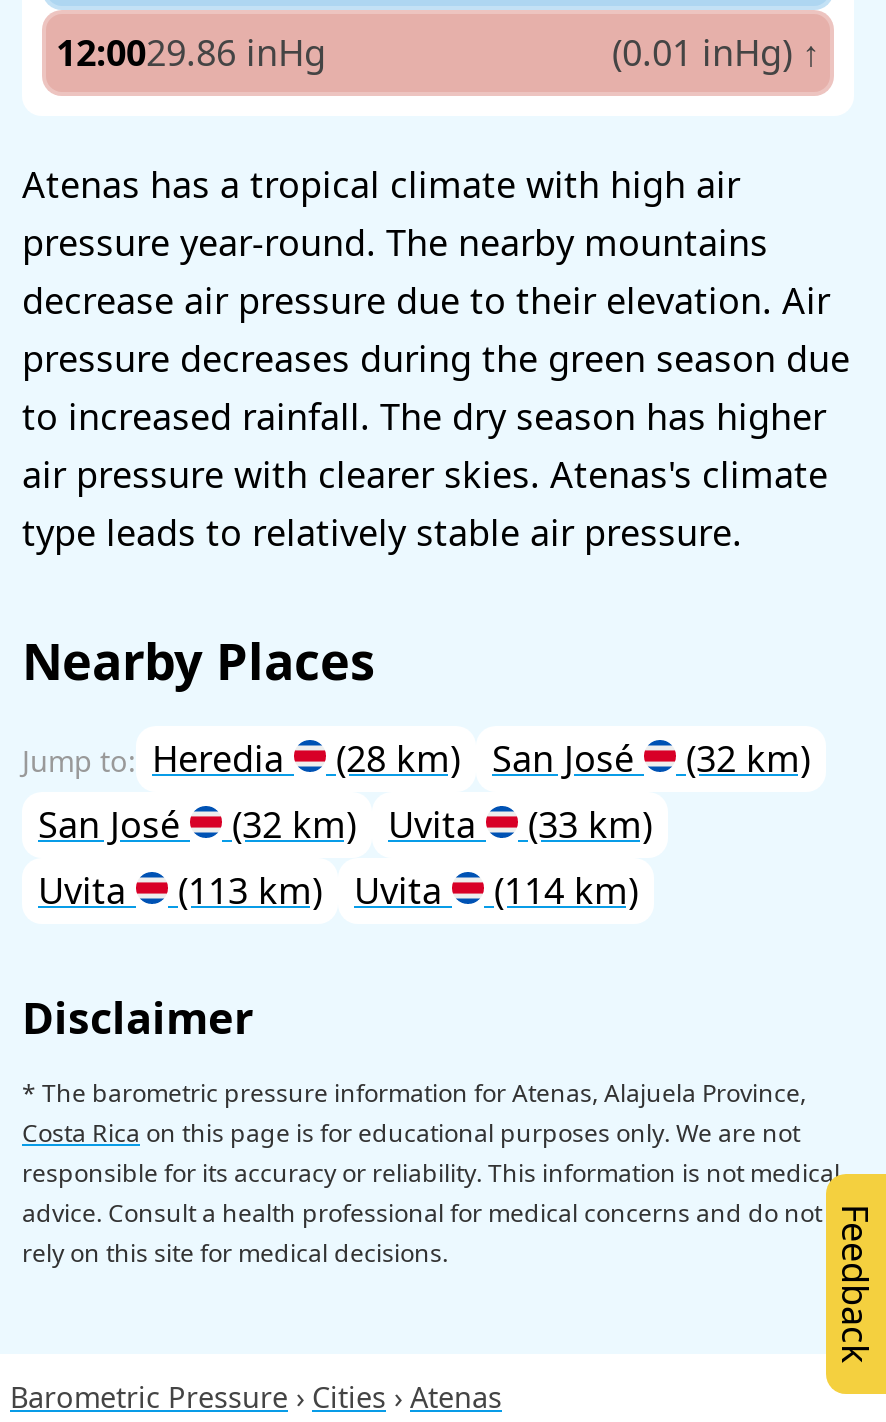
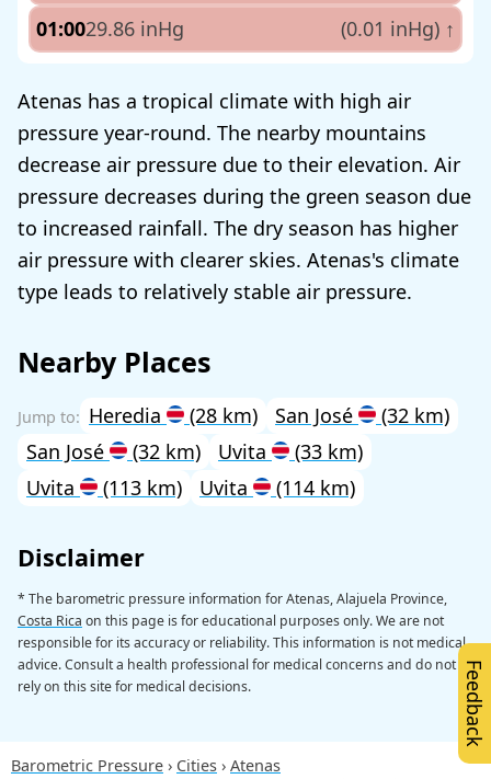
[56,28,326,76] 12:0029.86 inHg -> [36,15,184,42] 01:0029.86 inHg

